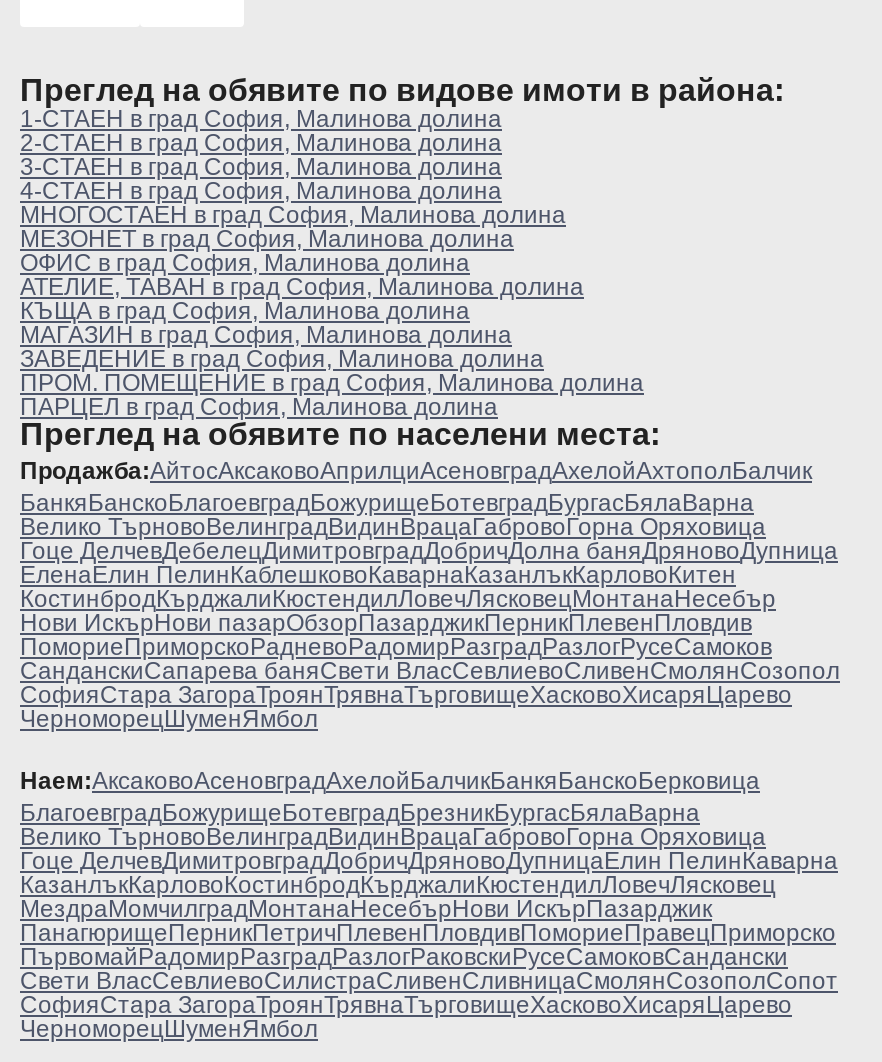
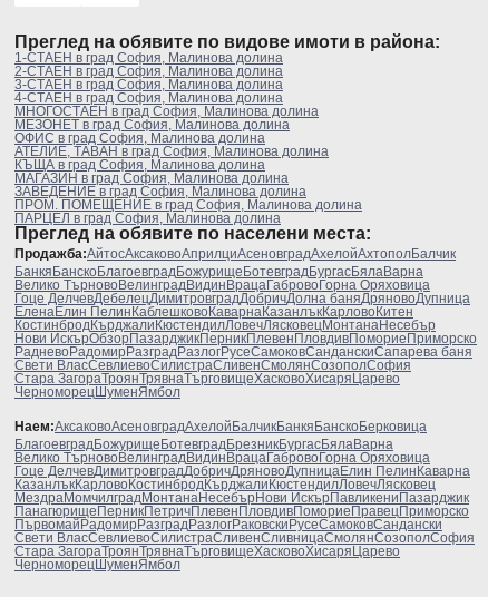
[20,609,840,709] Нови ИскърНови пазарОбзорПазарджикПерникПлевенПловдив | ПомориеПриморскоРадневоРадомирРазградРазлогРусеСамоков | СанданскиСапарева баняСвети ВласСевлиевоСливенСмолянСозопол | СофияСтара ЗагораТроянТрявнаТърговищеХасковоХисаряЦарево -> [14,331,477,386] Нови ИскърОбзорПазарджикПерникПлевенПловдивПомориеПриморско | РадневоРадомирРазградРазлогРусеСамоковСанданскиСапарева баня | Свети ВласСевлиевоСилистраСливенСмолянСозополСофия | Стара ЗагораТроянТрявнаТърговищеХасковоХисаряЦарево
[20,895,712,923] МездраМомчилградМонтанаНесебърНови ИскърПазарджик -> [14,490,469,506] МездраМомчилградМонтанаНесебърНови ИскърПавликениПазарджик
[20,967,838,1019] Свети ВласСевлиевоСилистраСливенСливницаСмолянСозополСопот | СофияСтара ЗагораТроянТрявнаТърговищеХасковоХисаряЦарево -> [14,530,475,559] Свети ВласСевлиевоСилистраСливенСливницаСмолянСозополСофия | Стара ЗагораТроянТрявнаТърговищеХасковоХисаряЦарево

